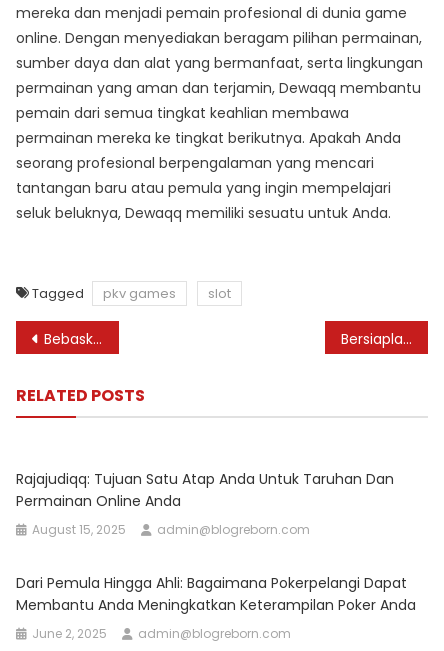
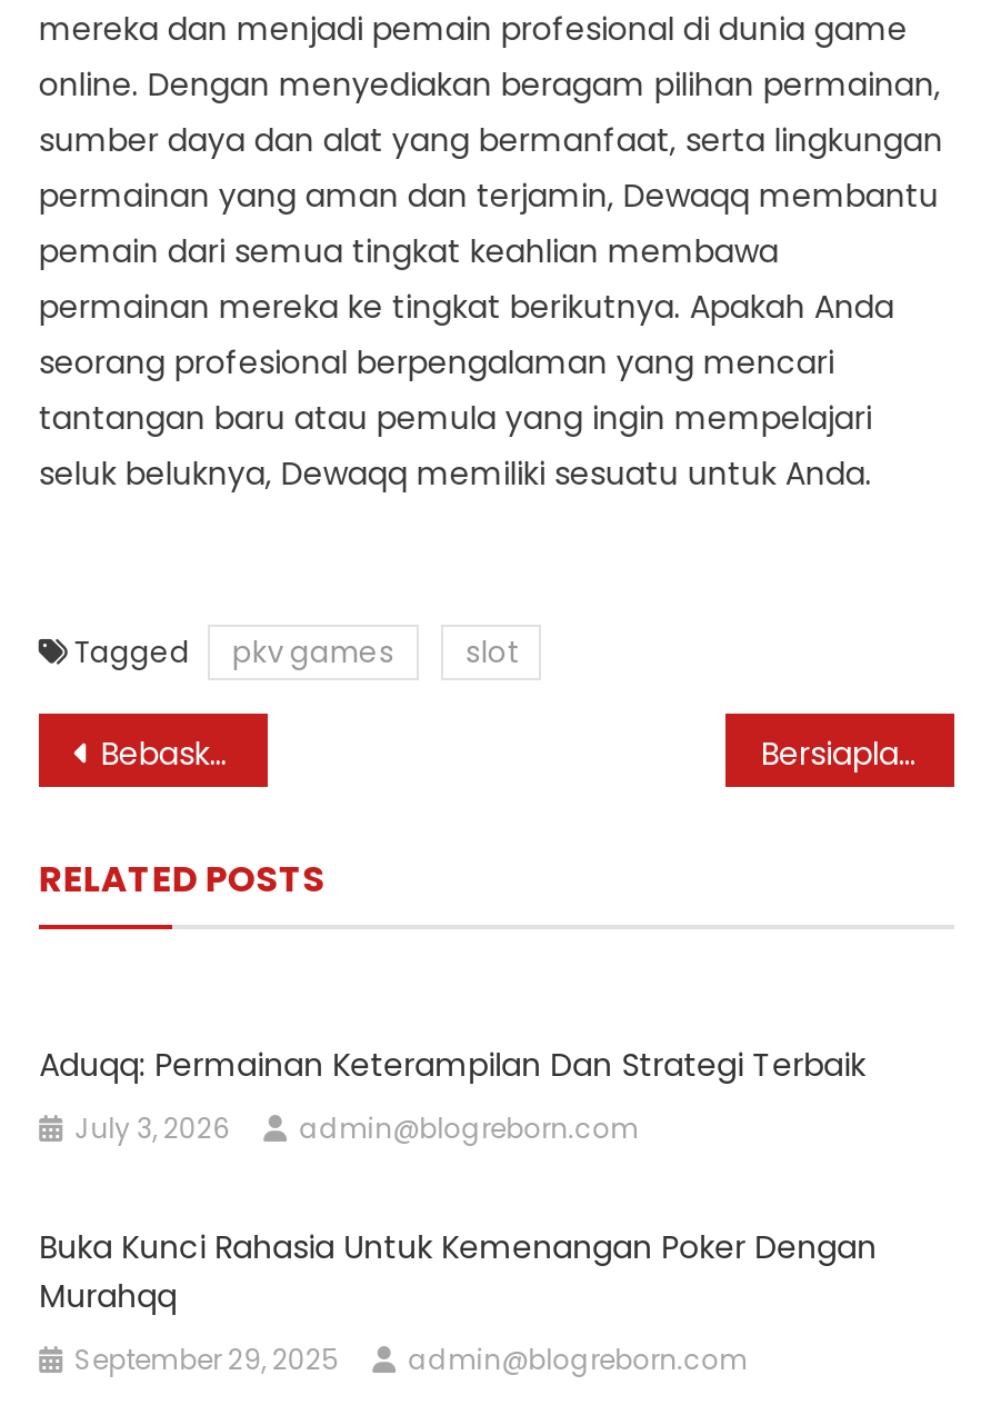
[16,469,394,511] Rajajudiqq: Tujuan Satu Atap Anda Untuk Taruhan Dan | Permainan Online Anda -> [39,1042,866,1087] Aduqq: Permainan Keterampilan Dan Strategi Terbaik
[32,521,310,538] August 15, 2025 admin@blogreborn.com -> [75,1109,639,1147] July 3, 2026 admin@blogreborn.com
[16,573,416,615] Dari Pemula Hingga Ahli: Bagaimana Pokerpelangi Dapat | Membantu Anda Meningkatkan Keterampilan Poker Anda -> [39,1224,877,1318] Buka Kunci Rahasia Untuk Kemenangan Poker Dengan | Murahqq
[32,625,291,642] June 2, 2025 admin@blogreborn.com -> [75,1340,748,1378] September 29, 2025 admin@blogreborn.com

